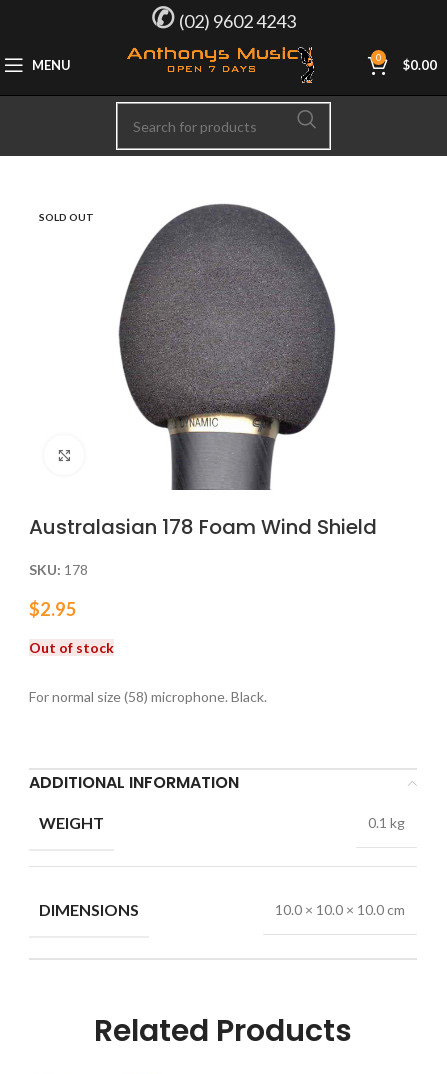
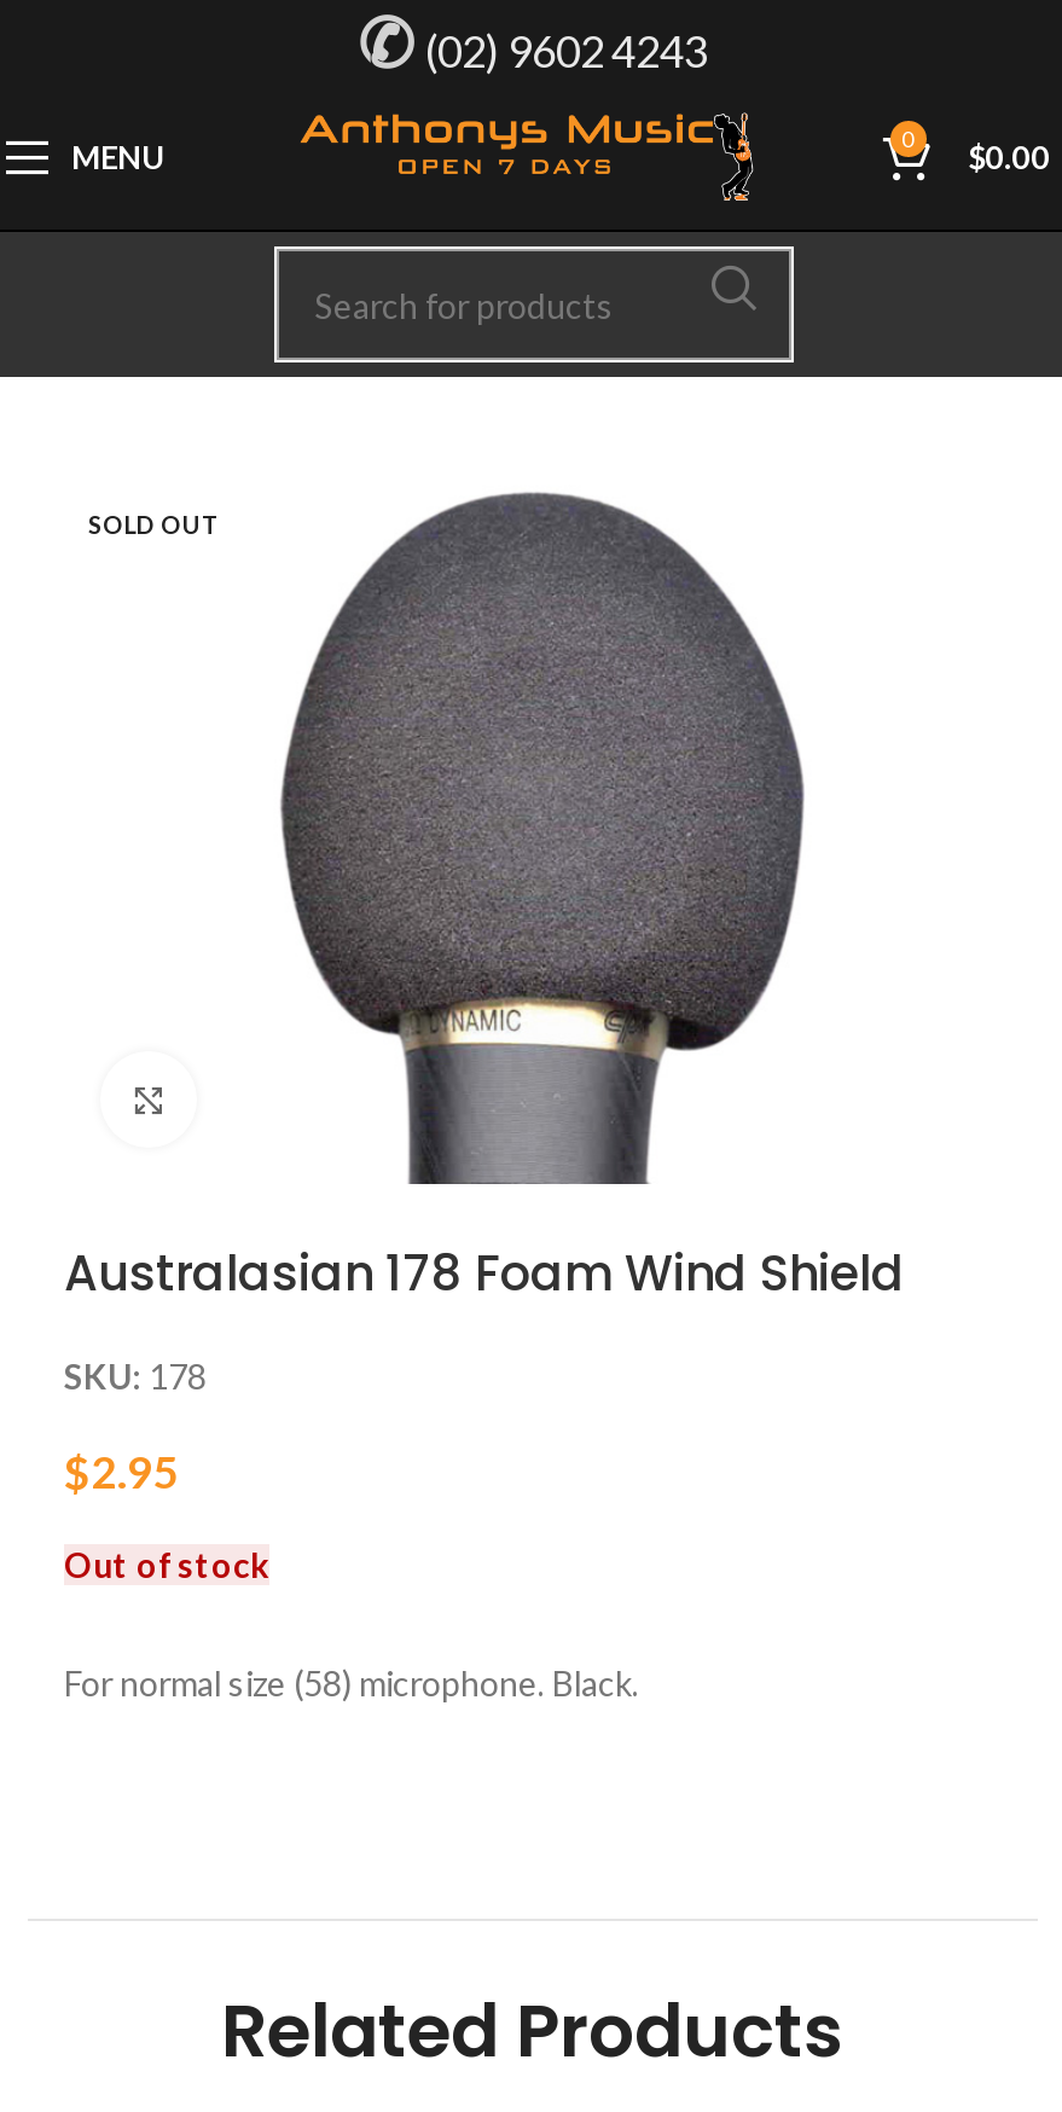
[29,771,405,832] ADDITIONAL INFORMATION | WEIGHT | 0.1 kg -> none
[39,900,405,919] DIMENSIONS | 10.0 × 10.0 × 10.0 cm -> none

